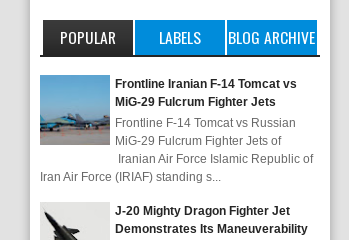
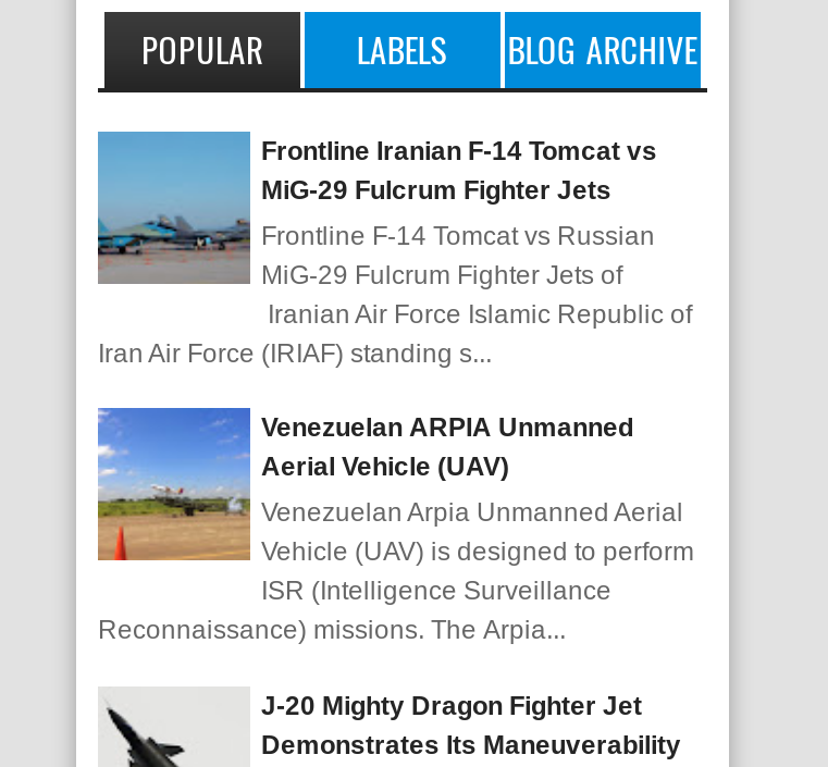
none -> [98,406,694,645] [image] | Venezuelan ARPIA Unmanned | Aerial Vehicle (UAV) | Venezuelan Arpia Unmanned Aerial | Vehicle (UAV) is designed to perform | ISR (Intelligence Surveillance | Reconnaissance) missions. The Arpia...

